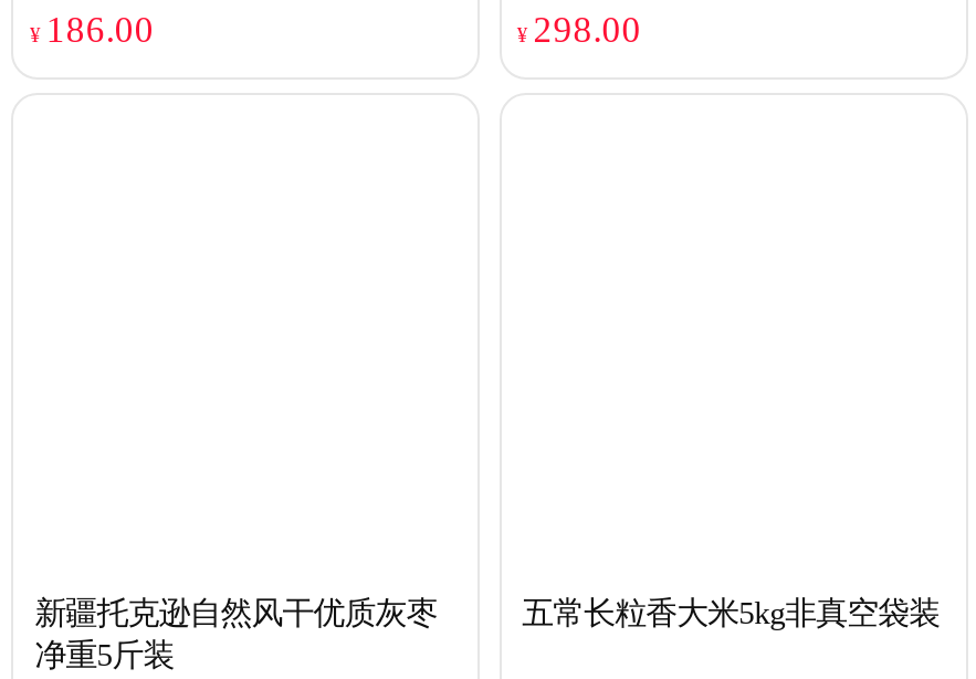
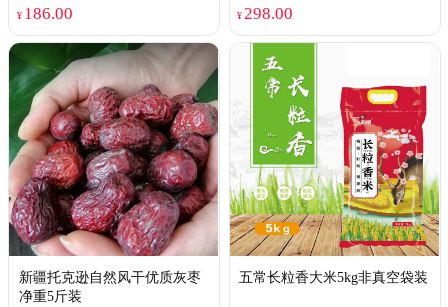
none -> [8,42,219,257] [image]
none -> [229,42,440,257] [image]

